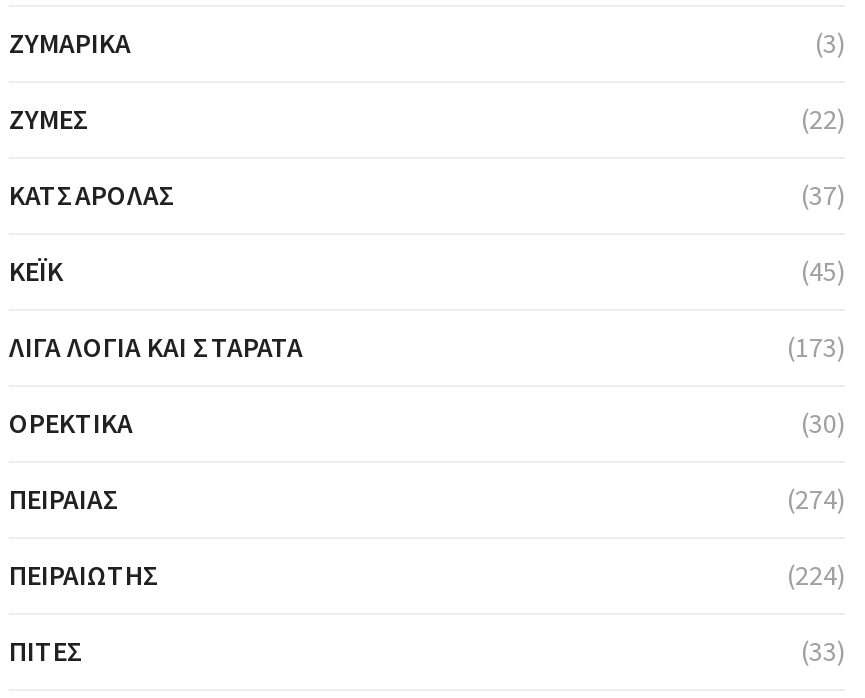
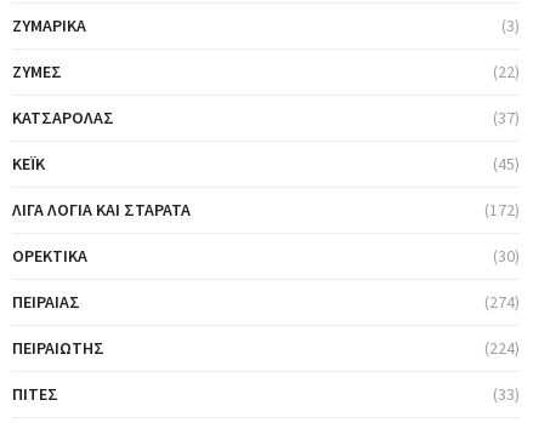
[787,330,845,366] (173) -> [484,199,520,221] (172)

